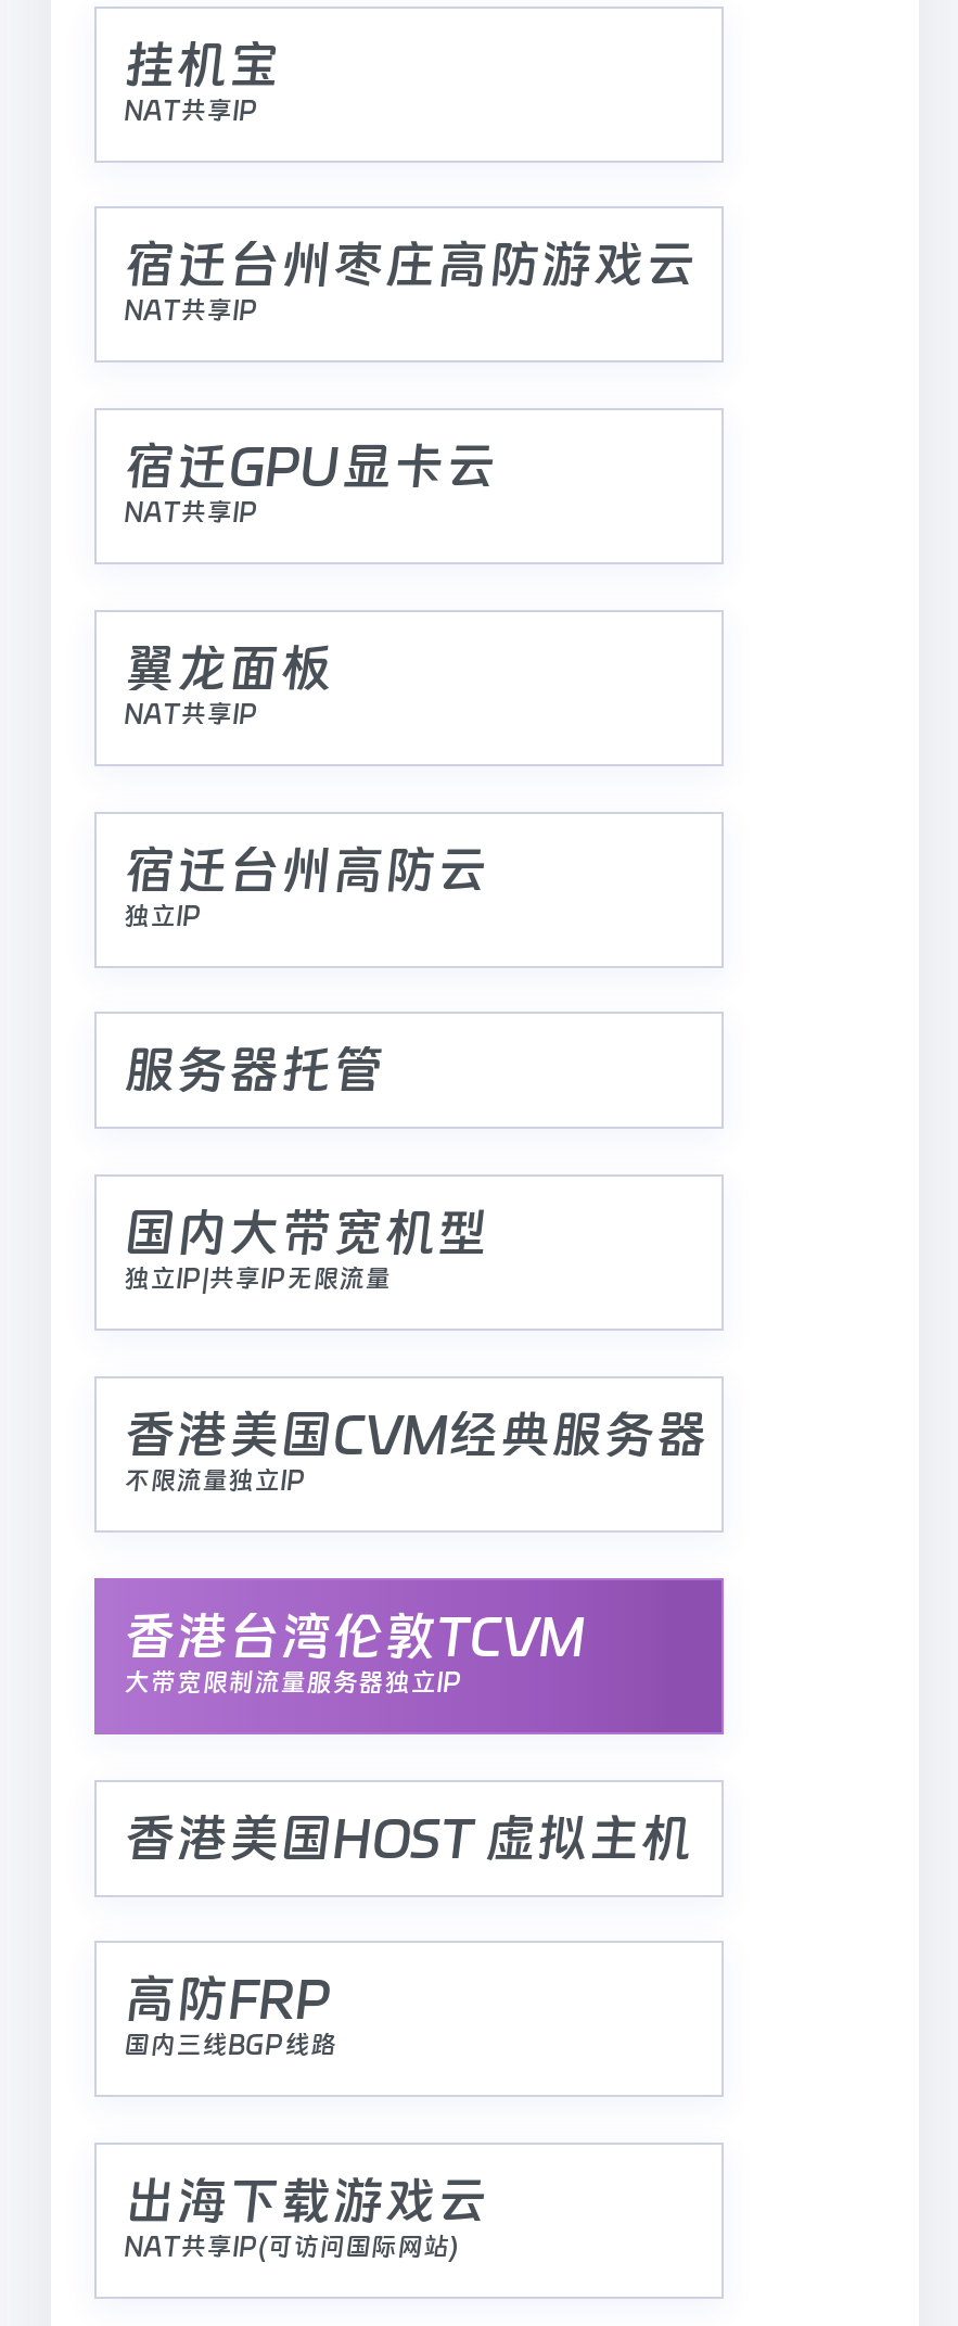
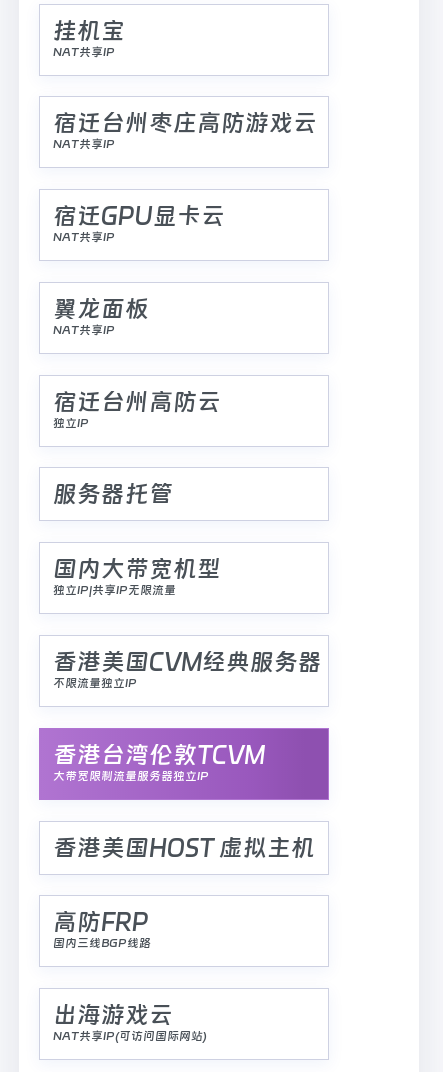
[124,2169,488,2232] 出海下载游戏云 -> [53,1000,173,1029] 出海游戏云

